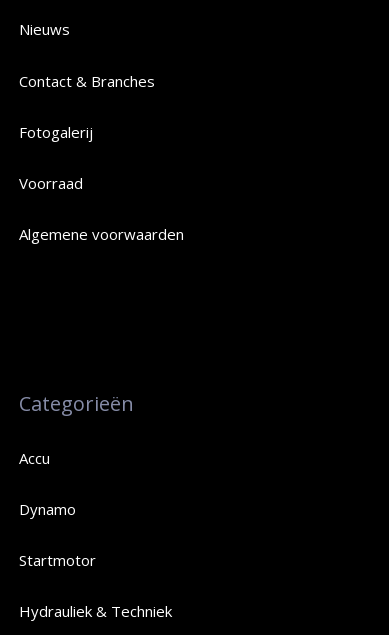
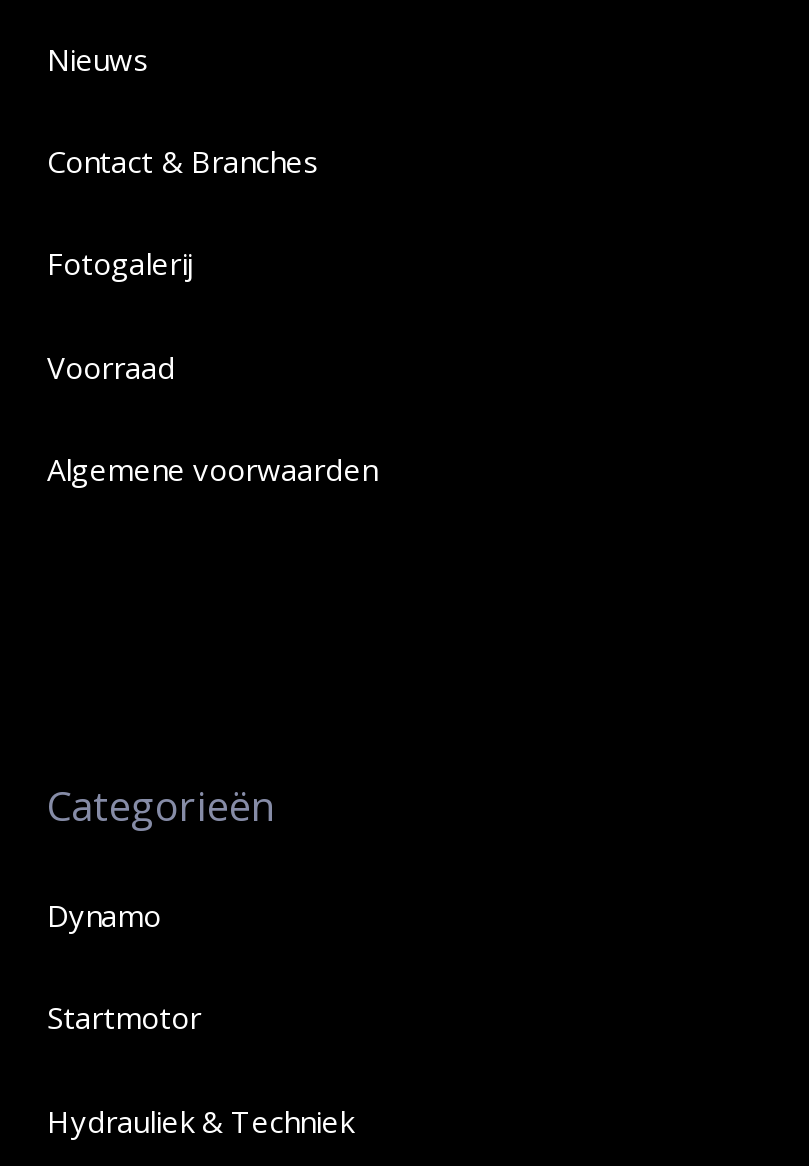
[19,447,50,467] Accu -> none

